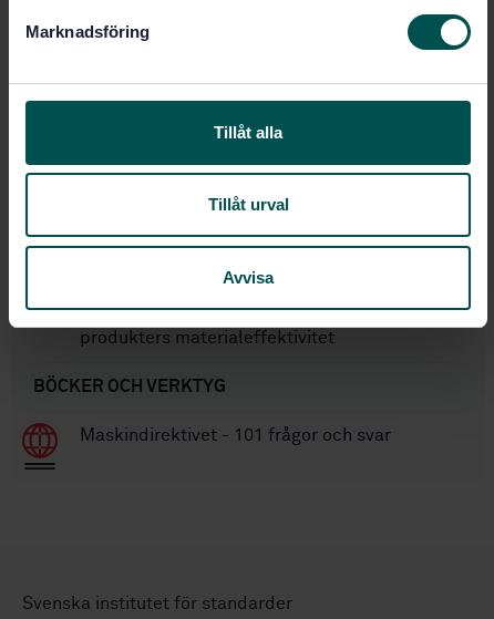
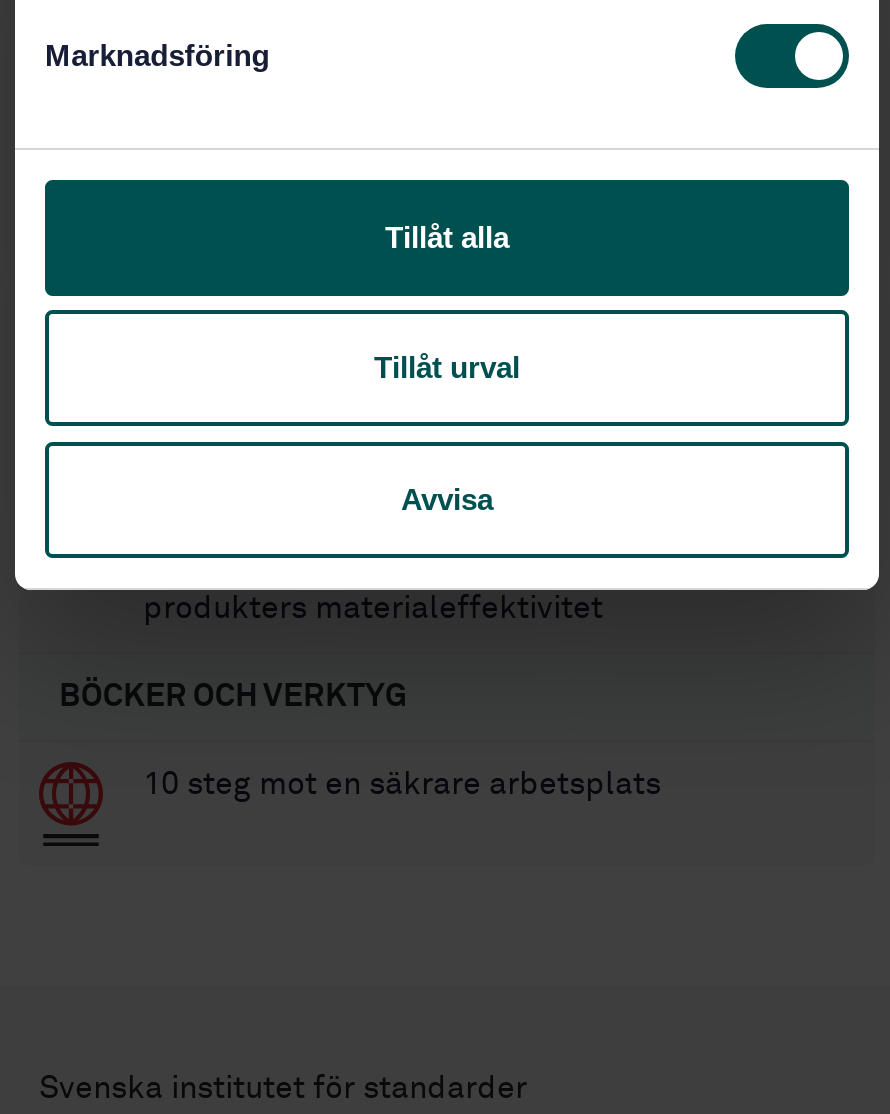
[80,426,391,444] Maskindirektivet - 101 frågor och svar -> [143,767,661,799] 10 steg mot en säkrare arbetsplats

